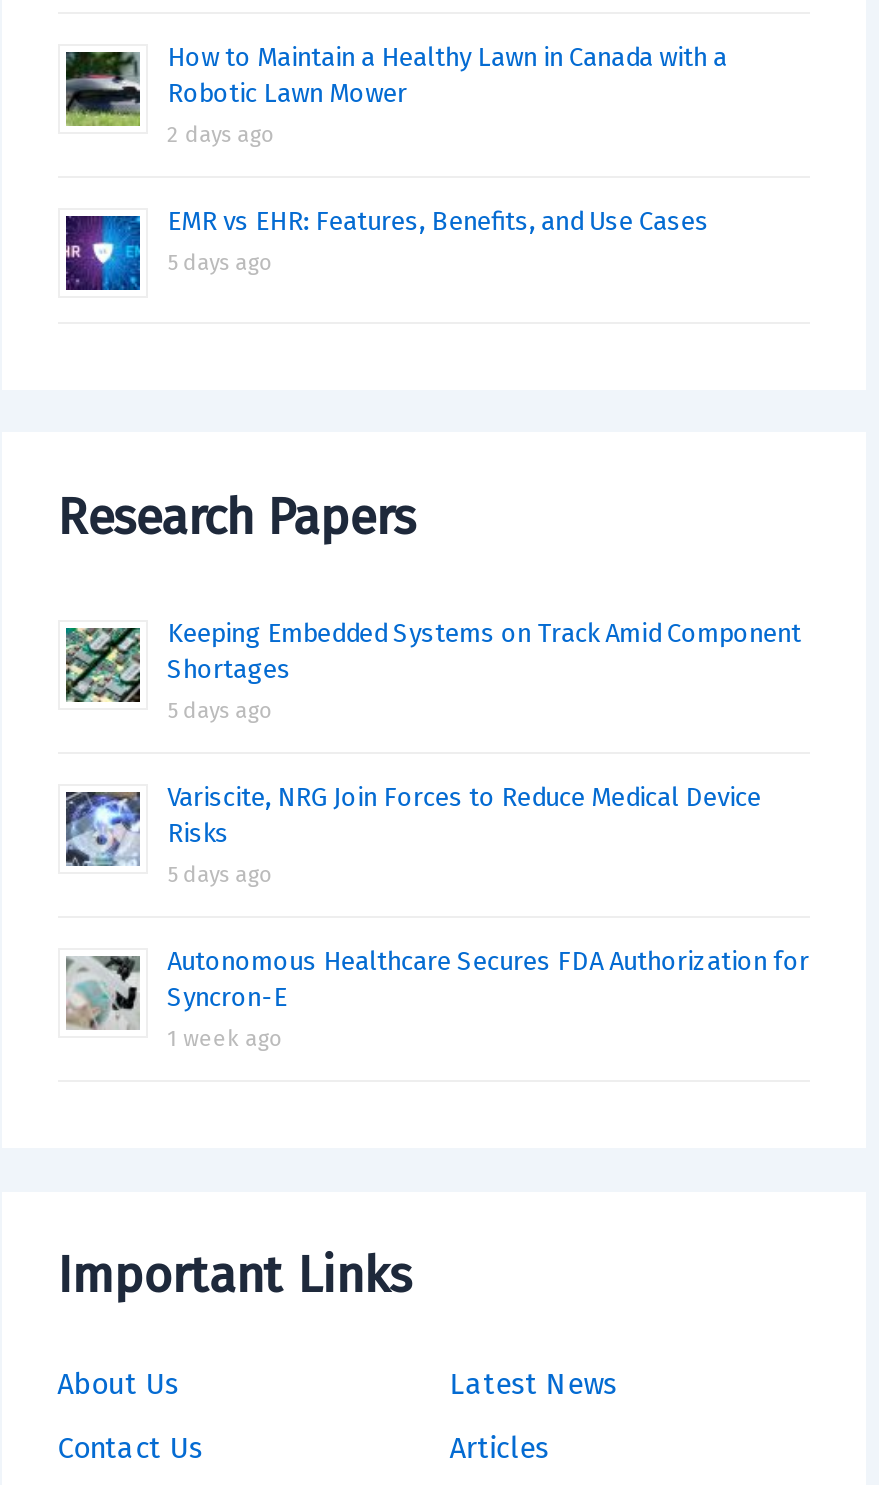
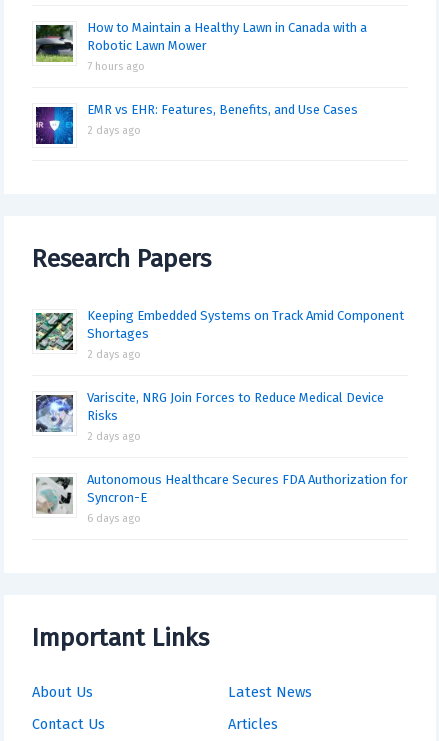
[167,121,275,147] 2 days ago -> [87,60,145,73] 7 hours ago
[167,249,273,275] 5 days ago -> [87,124,141,137] 2 days ago
[167,698,273,724] 5 days ago -> [87,348,141,361] 2 days ago
[167,862,273,888] 5 days ago -> [87,430,141,443] 2 days ago
[167,1026,283,1052] 1 week ago -> [87,512,141,525] 6 days ago

